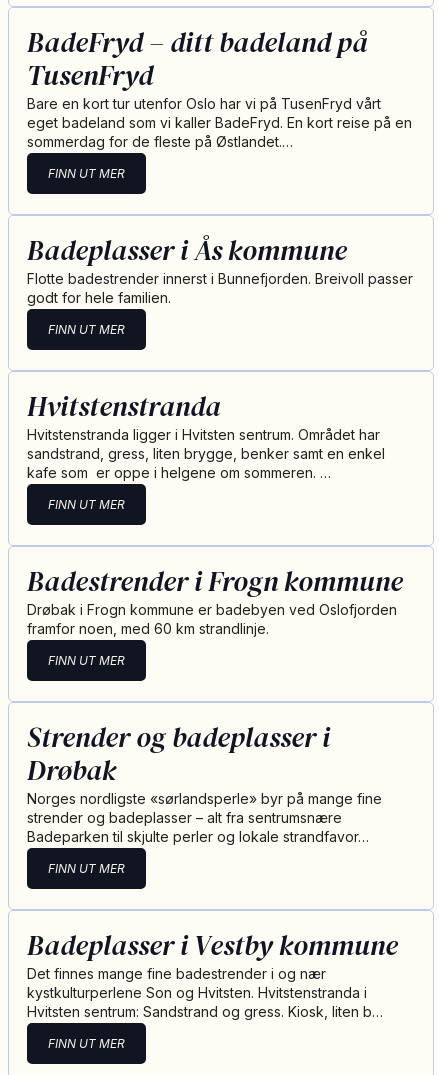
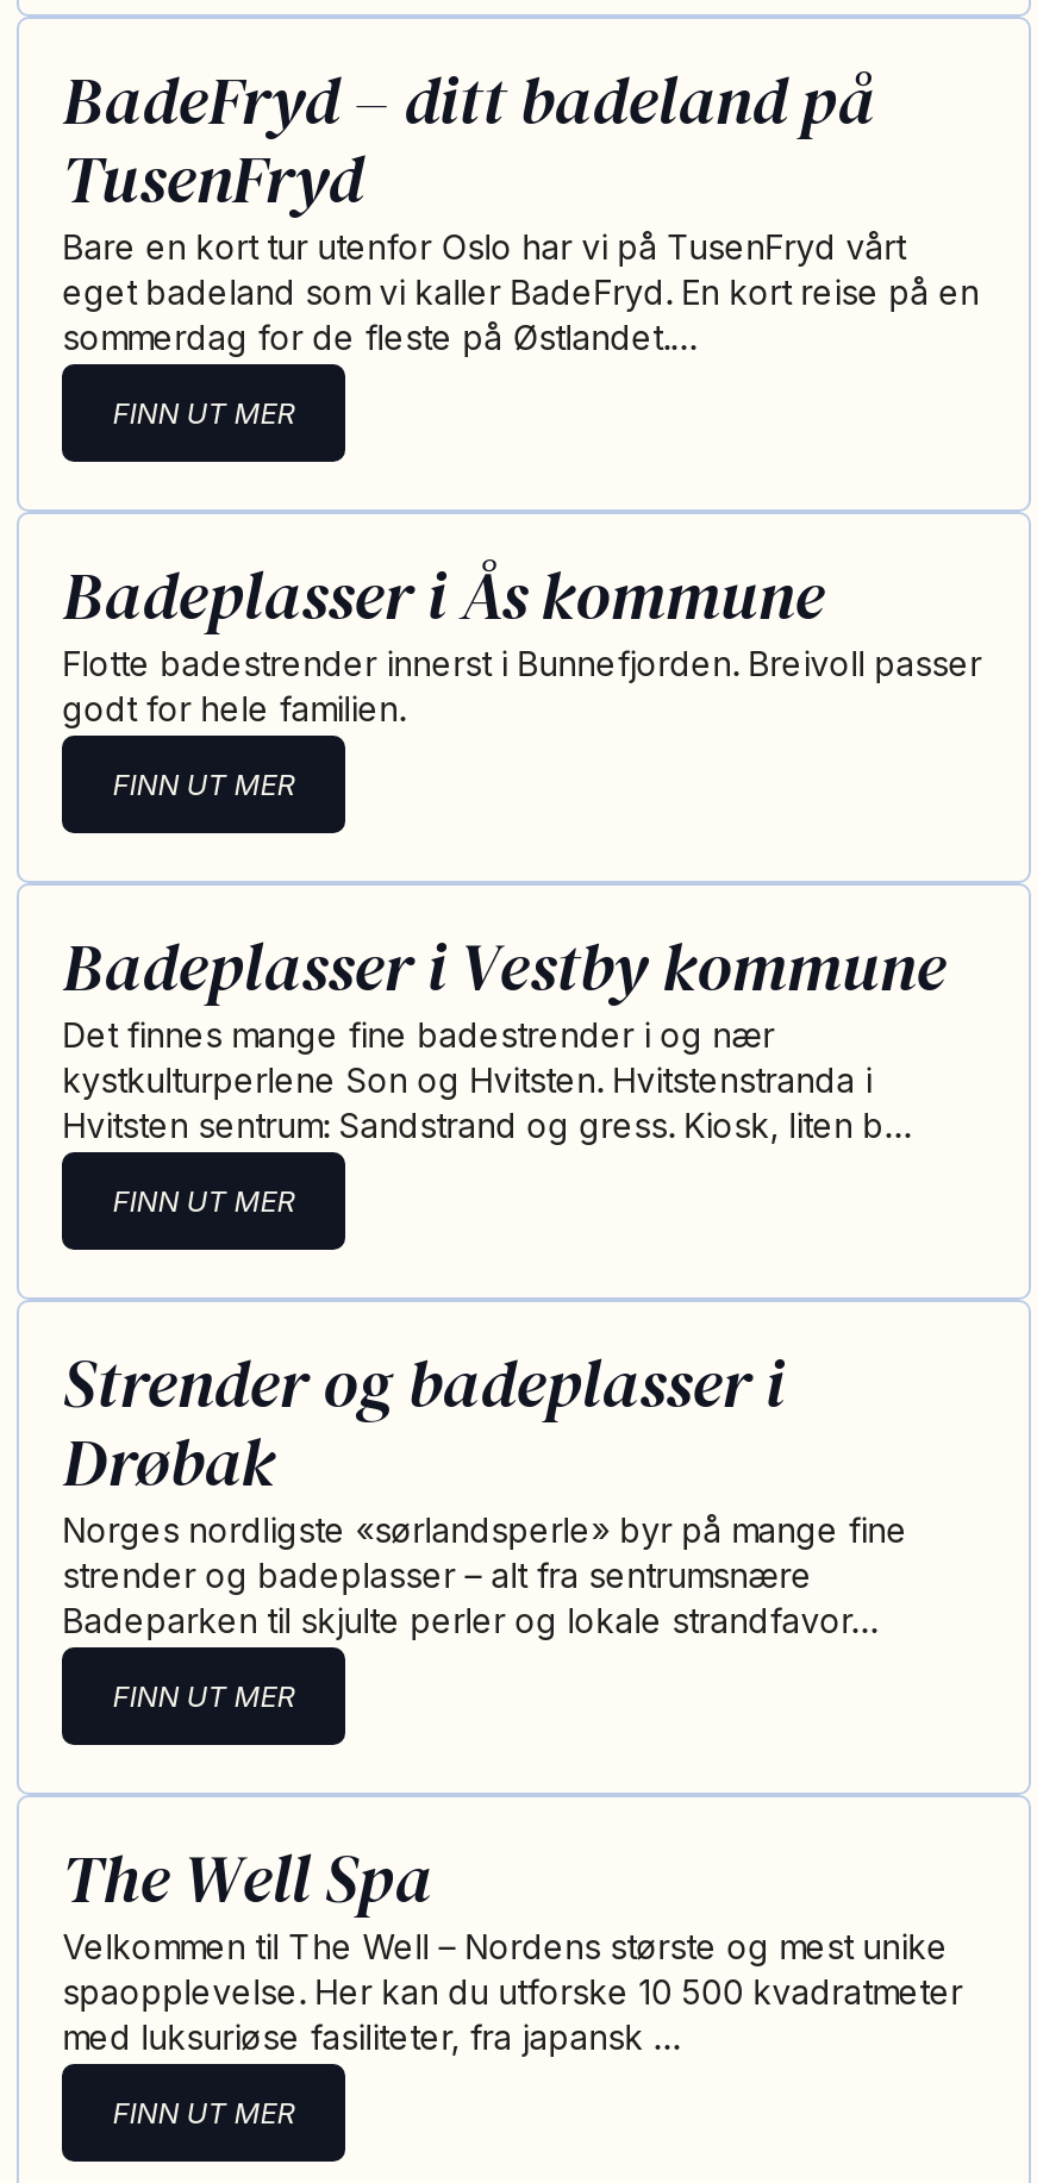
[27,387,403,637] Hvitstenstranda | Hvitstenstranda ligger i Hvitsten sentrum. Området har | sandstrand, gress, liten brygge, benker samt en enkel | kafe som er oppe i helgene om sommeren. … | FINN UT MER | Badestrender i Frogn kommune | Drøbak i Frogn kommune er badebyen ved Oslofjorden | framfor noen, med 60 km strandlinje. -> none
none -> [62,1833,962,2057] The Well Spa | Velkommen til The Well – Nordens største og mest unike | spaopplevelse. Her kan du utforske 10 500 kvadratmeter | med luksuriøse fasiliteter, fra japansk …
moved [27,926,398,1020] -> [62,921,946,1145]: Badeplasser i Vestby kommune | Det finnes mange fine badestrender i og nær | kystkulturperlene Son og Hvitsten. Hvitstenstranda i | Hvitsten sentrum: Sandstrand og gress. Kiosk, liten b…

